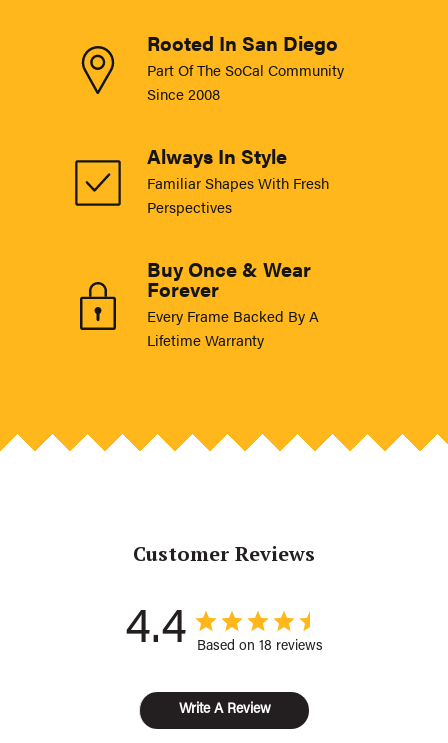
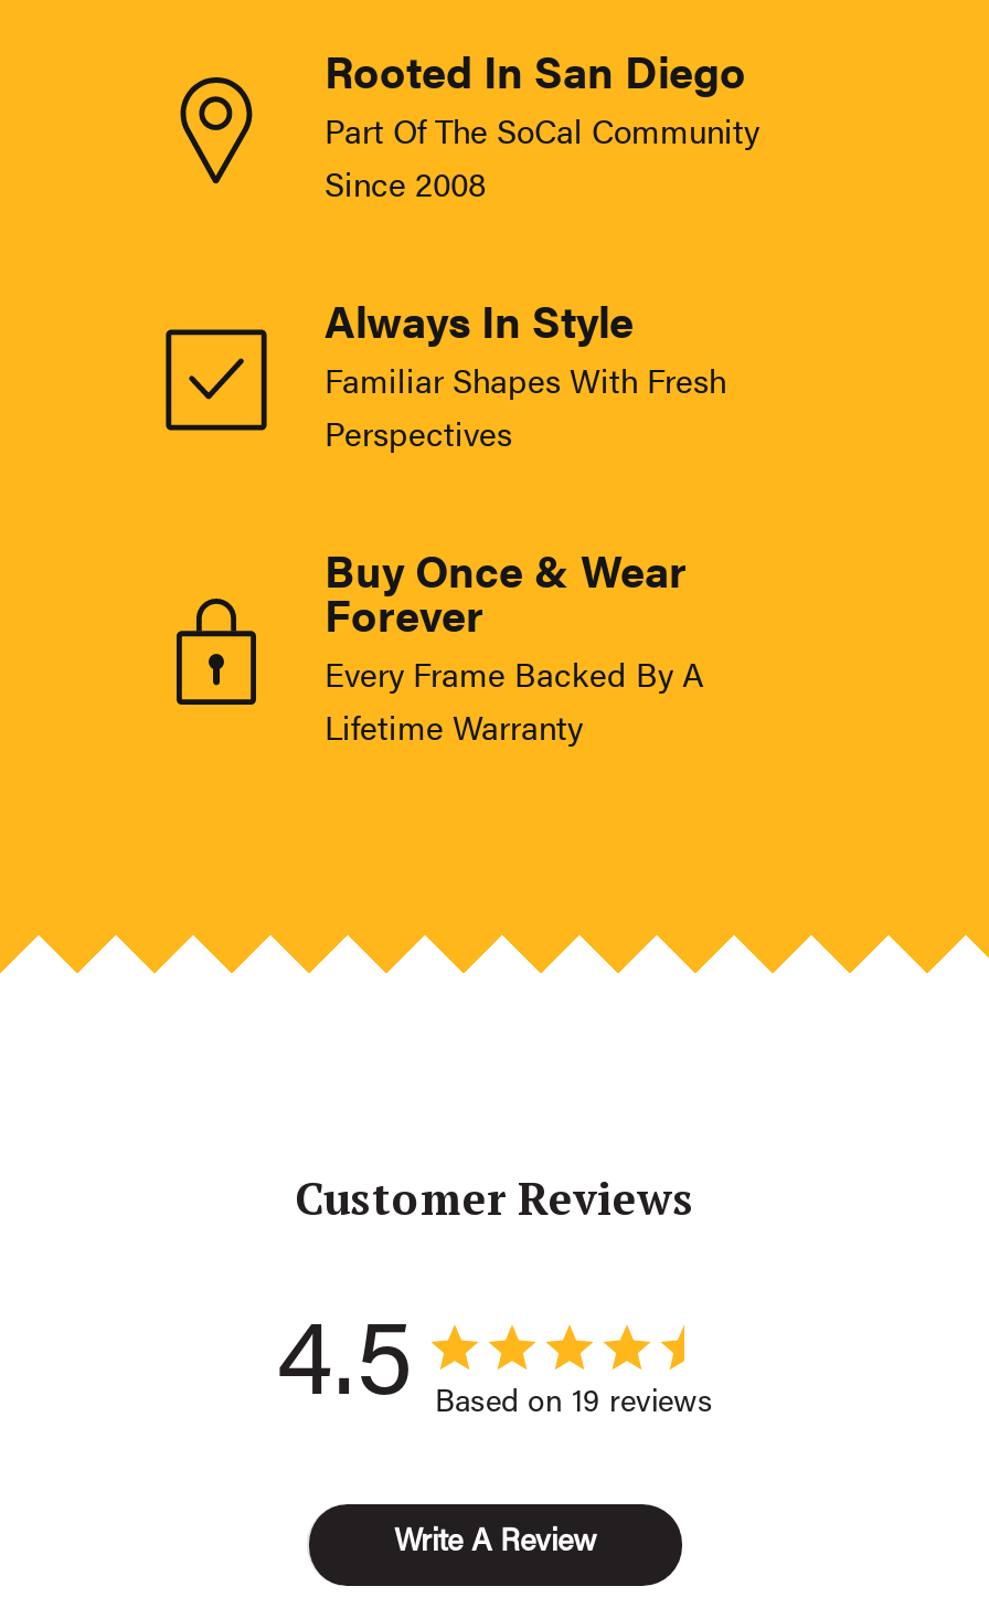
[125,607,187,655] 4.4 -> [276,1316,413,1423] 4.5
[197,640,323,654] Based on 18 reviews -> [435,1389,713,1420] Based on 19 reviews

